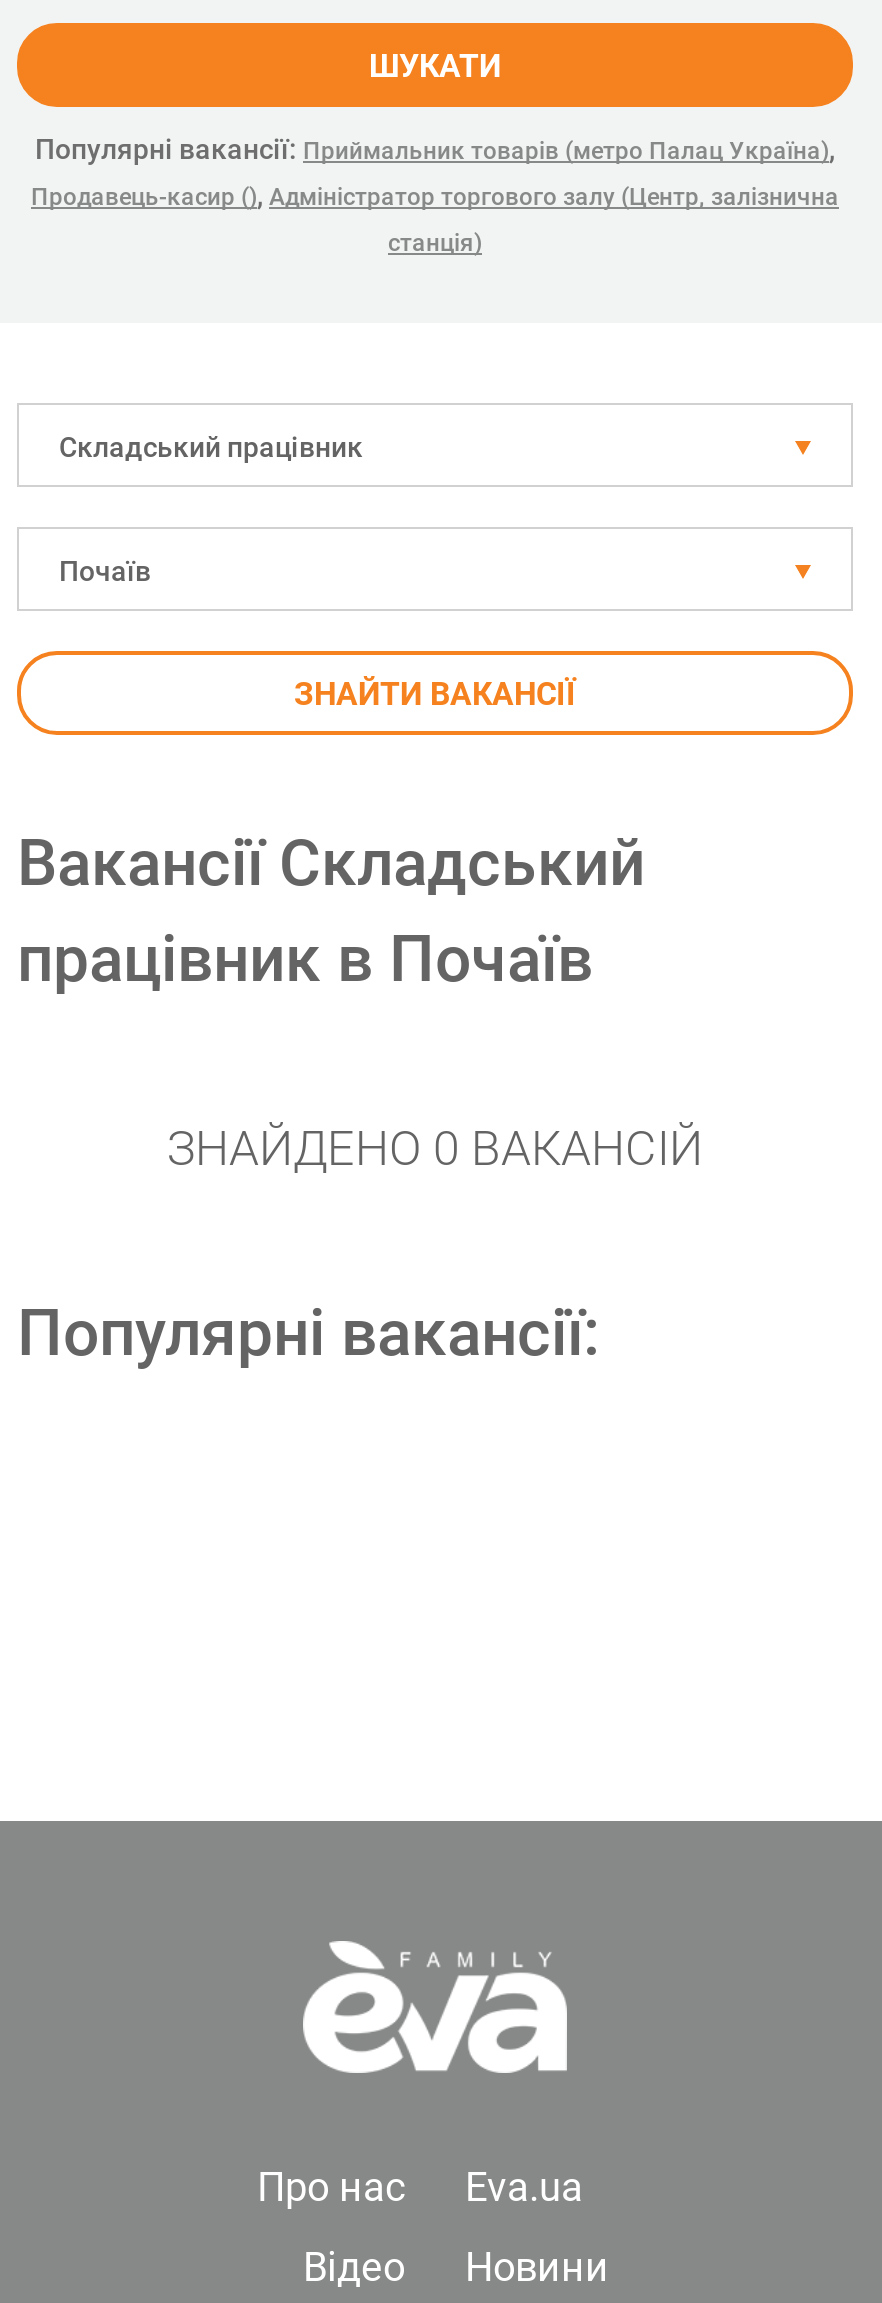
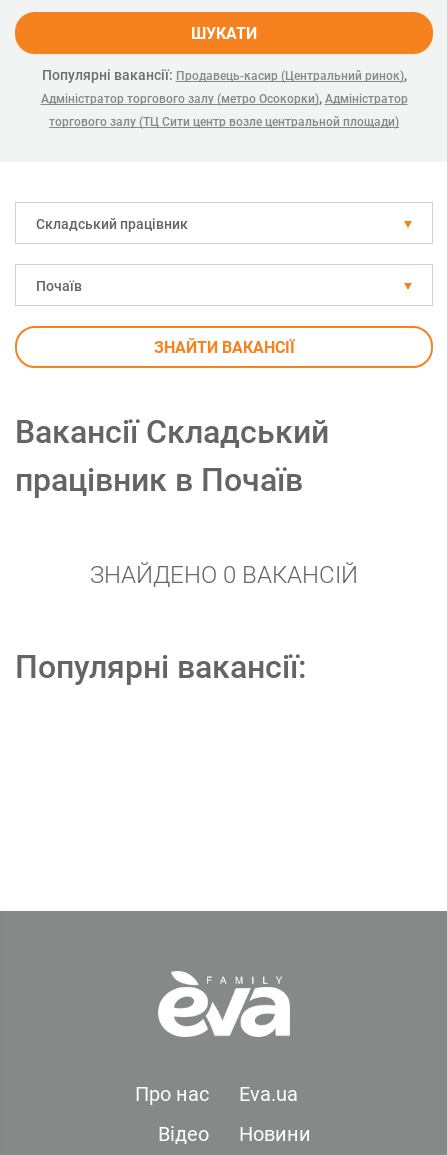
[31,133,839,211] Популярні вакансії: Приймальник товарів (метро Палац Україна), | Продавець-касир (), Адміністратор торгового залу (Центр, залізнична -> [40,67,407,106] Популярні вакансії: Продавець-касир (Центральний ринок), | Адміністратор торгового залу (метро Осокорки), Адміністратор
[388,229,482,257] станція) -> [49,115,399,129] торгового залу (ТЦ Сити центр возле центральной площади)

